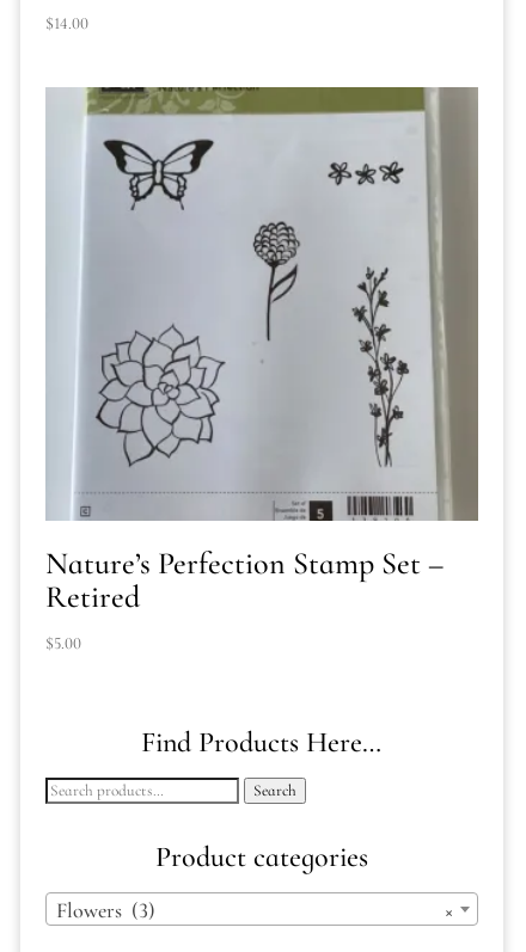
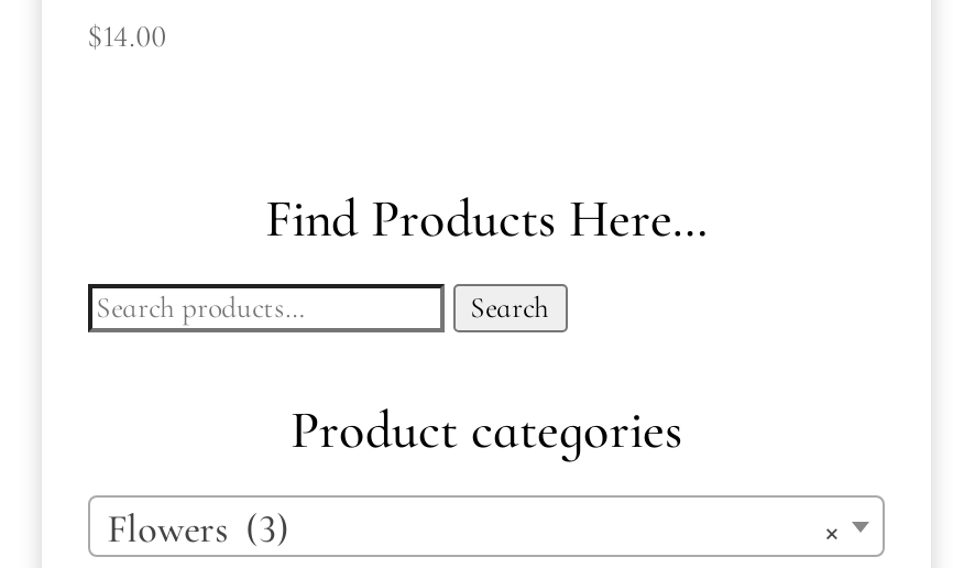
[45,86,479,653] [image] | Nature’s Perfection Stamp Set – | Retired | $5.00 -> none

